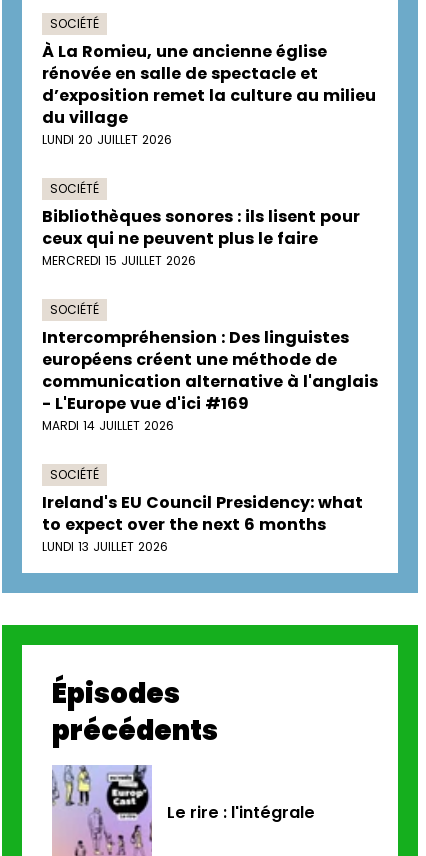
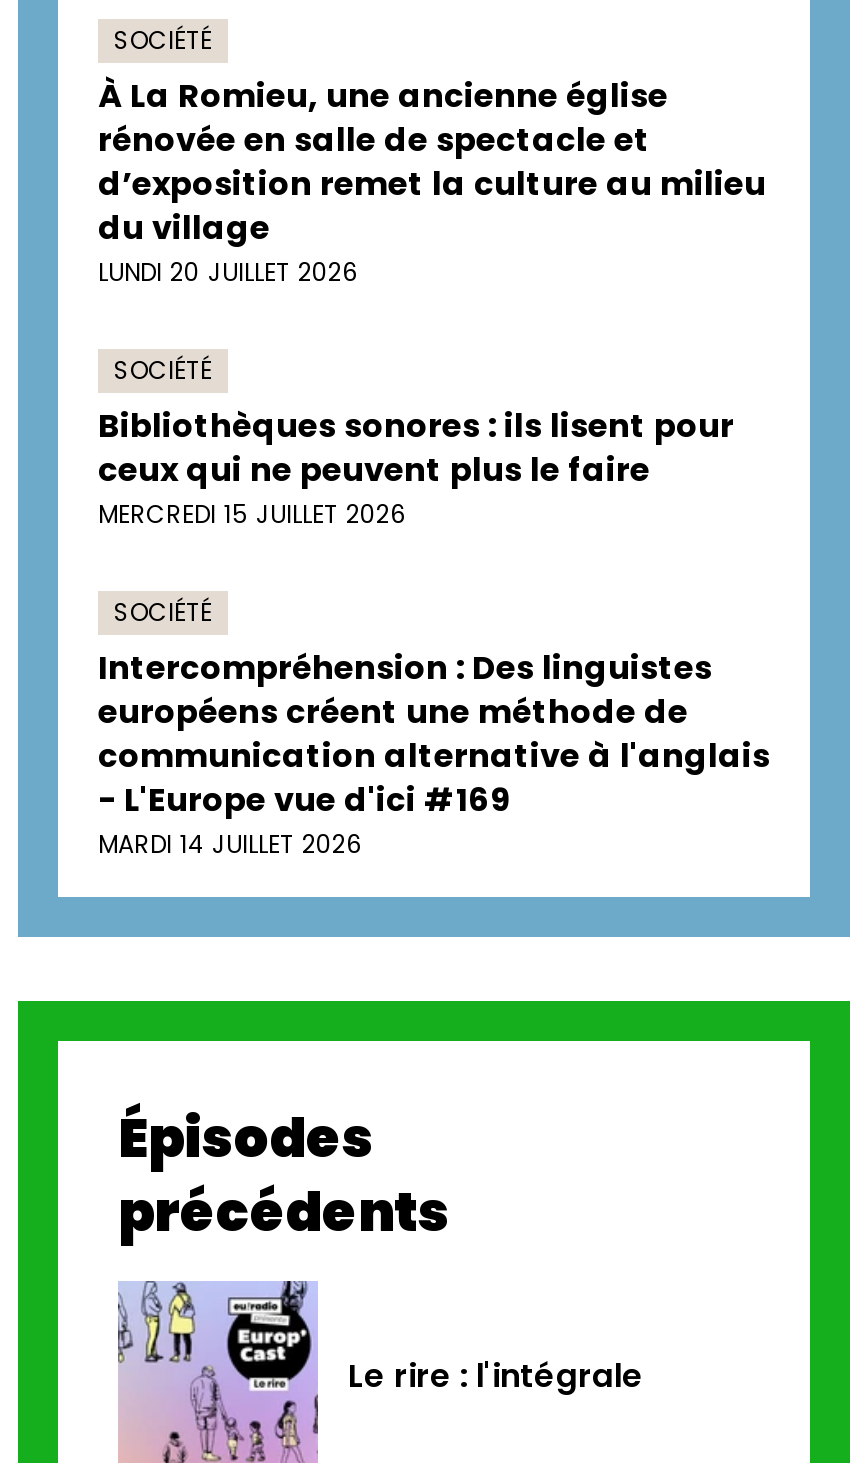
[42,466,363,555] SOCIÉTÉ | Ireland's EU Council Presidency: what | to expect over the next 6 months | LUNDI 13 JUILLET 2026 -> none

